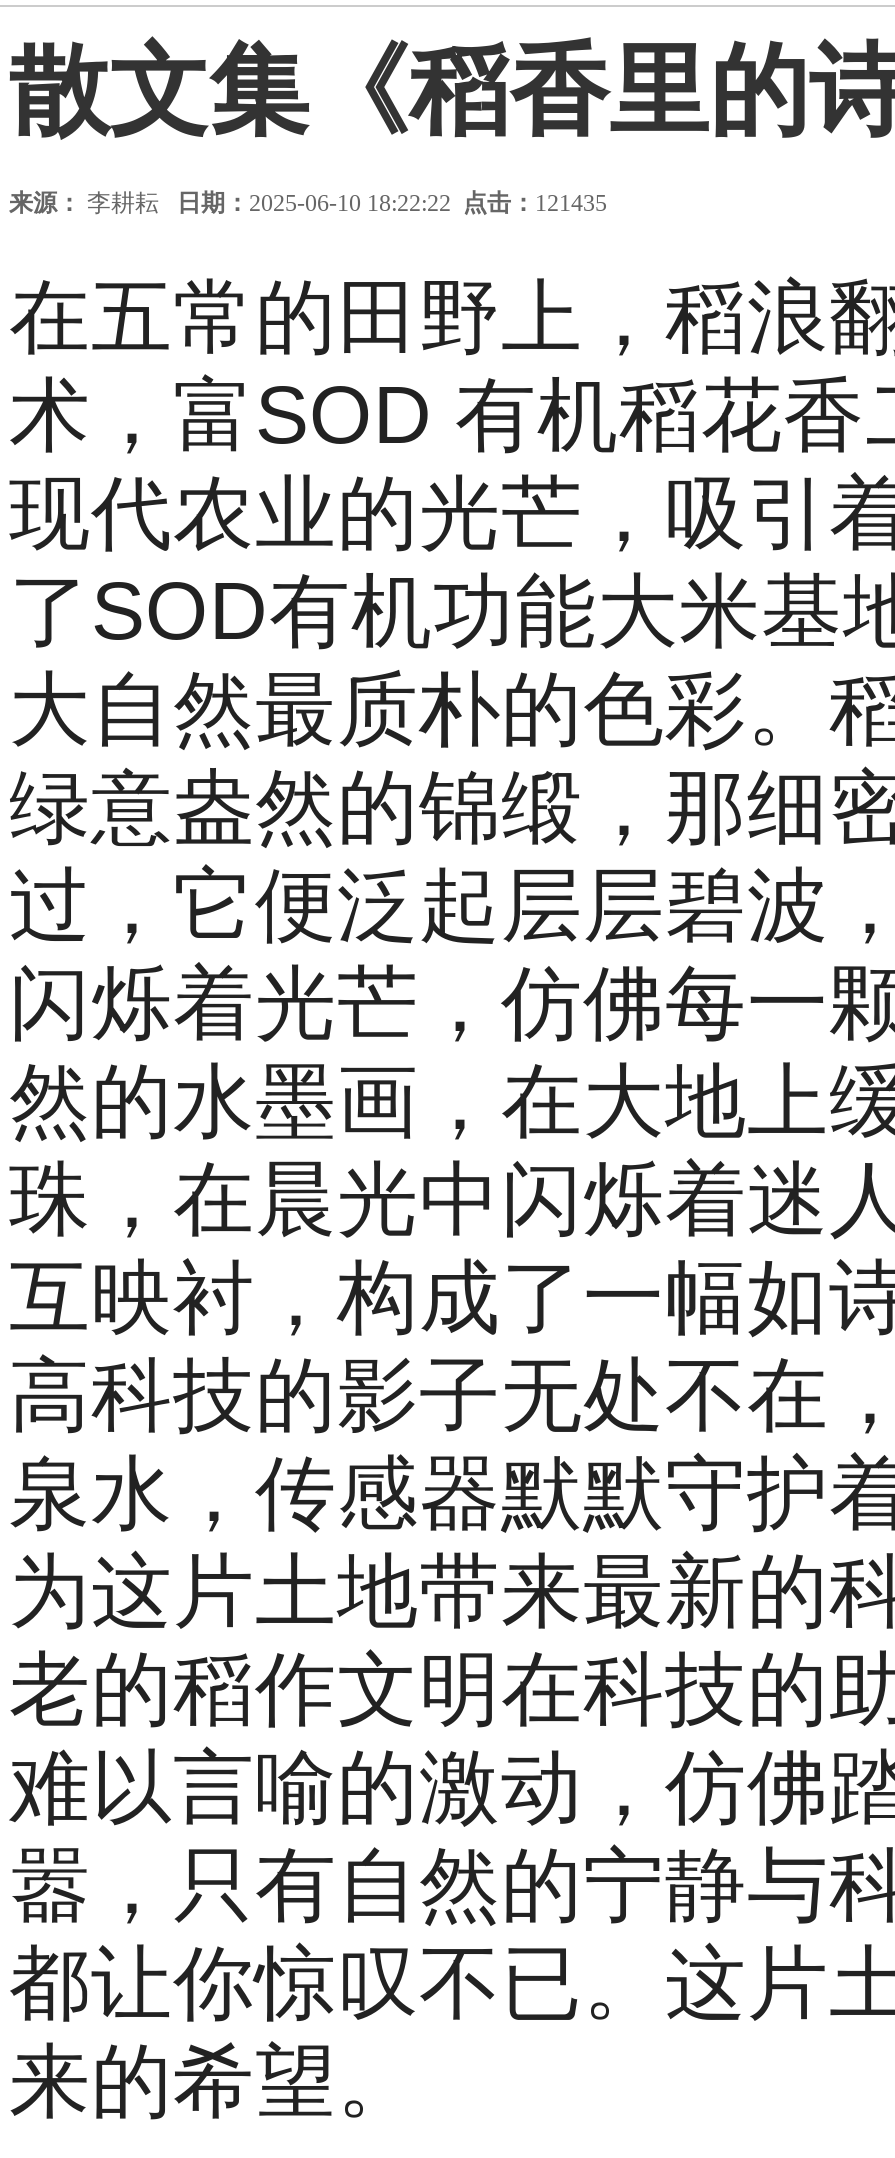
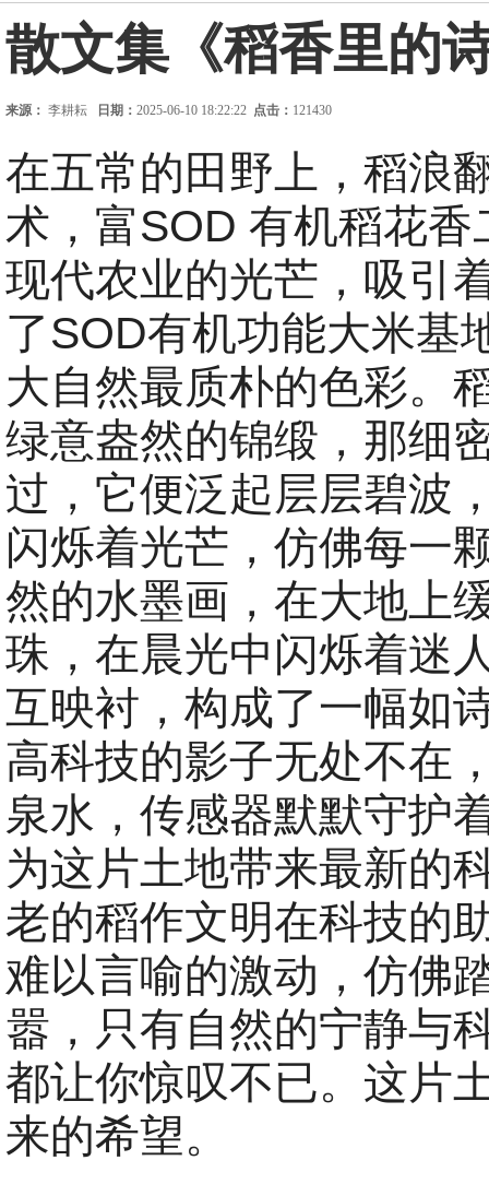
[9,189,613,217] 来源：李耕耘日期：2025-06-10 18:22:22点击：121435 -> [5,103,335,118] 来源：李耕耘日期：2025-06-10 18:22:22点击：121430

